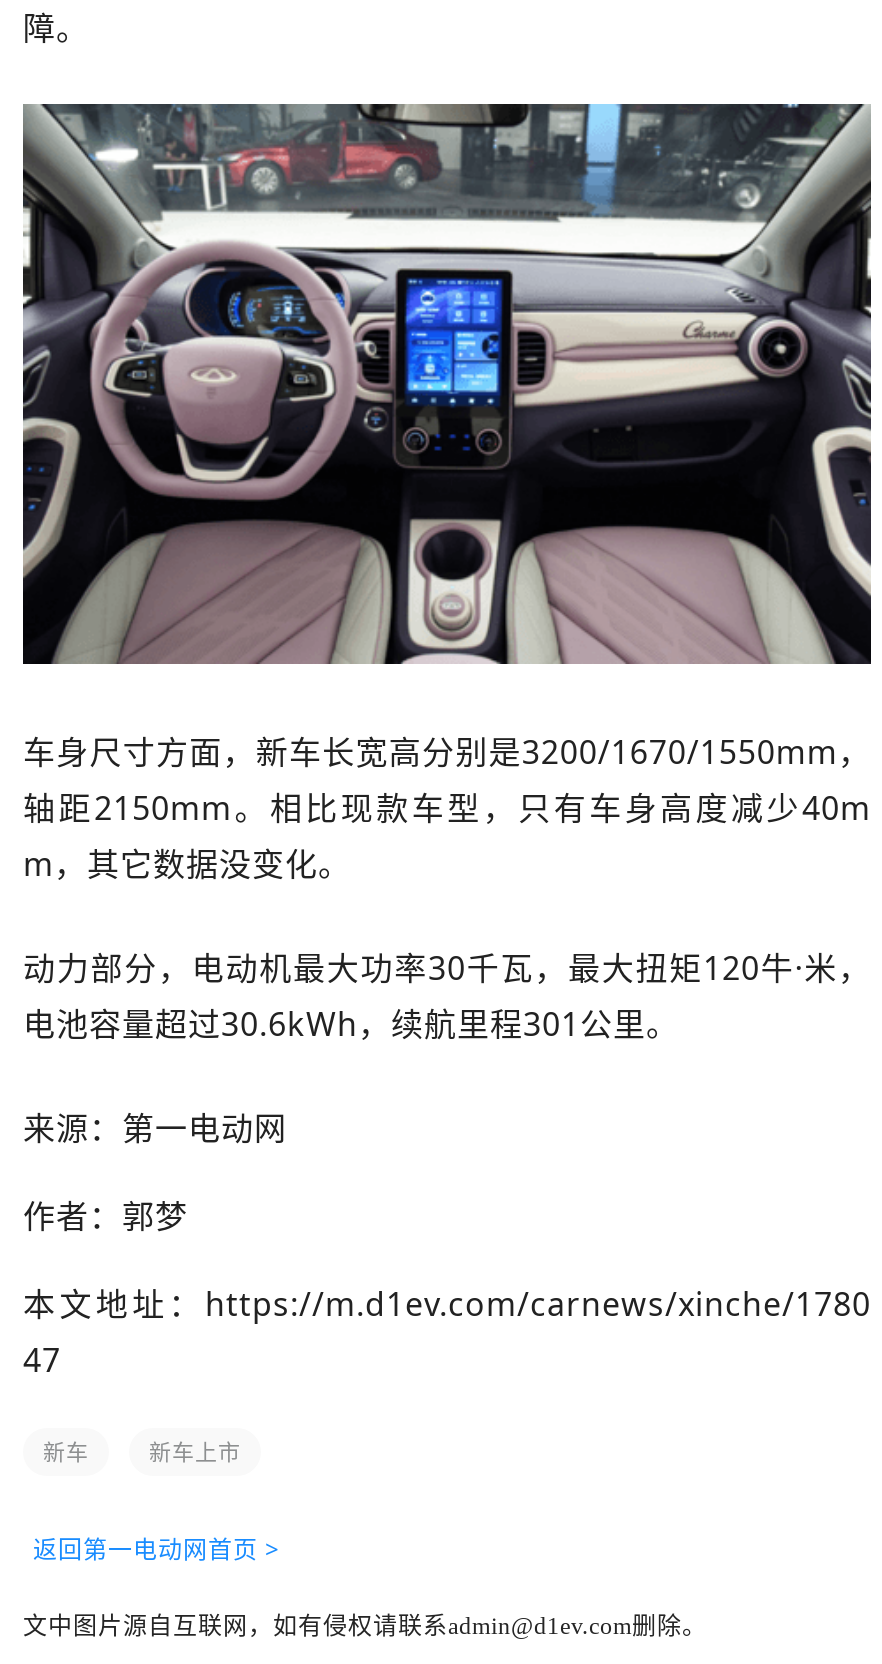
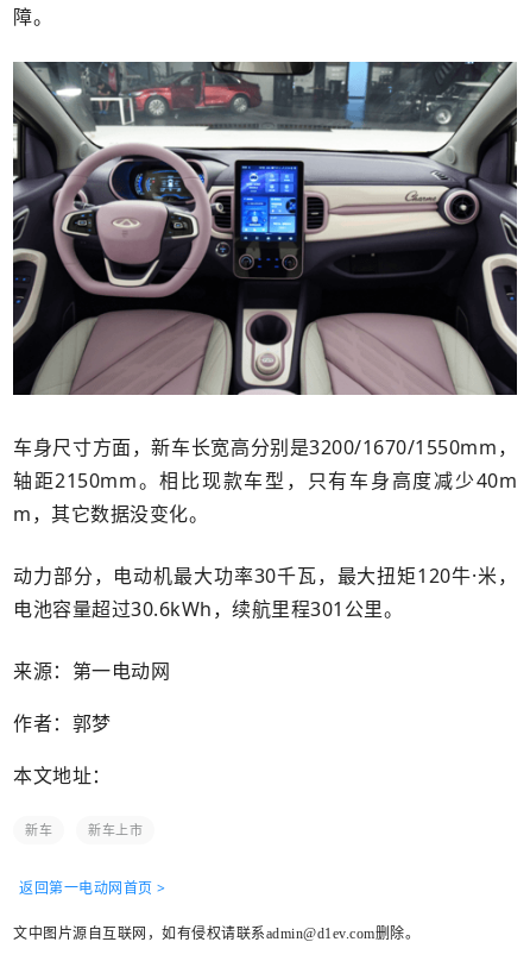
[23,1282,871,1382] 本文地址：https://m.d1ev.com/carnews/xinche/1780 | 47 -> [13,763,111,789] 本文地址：

